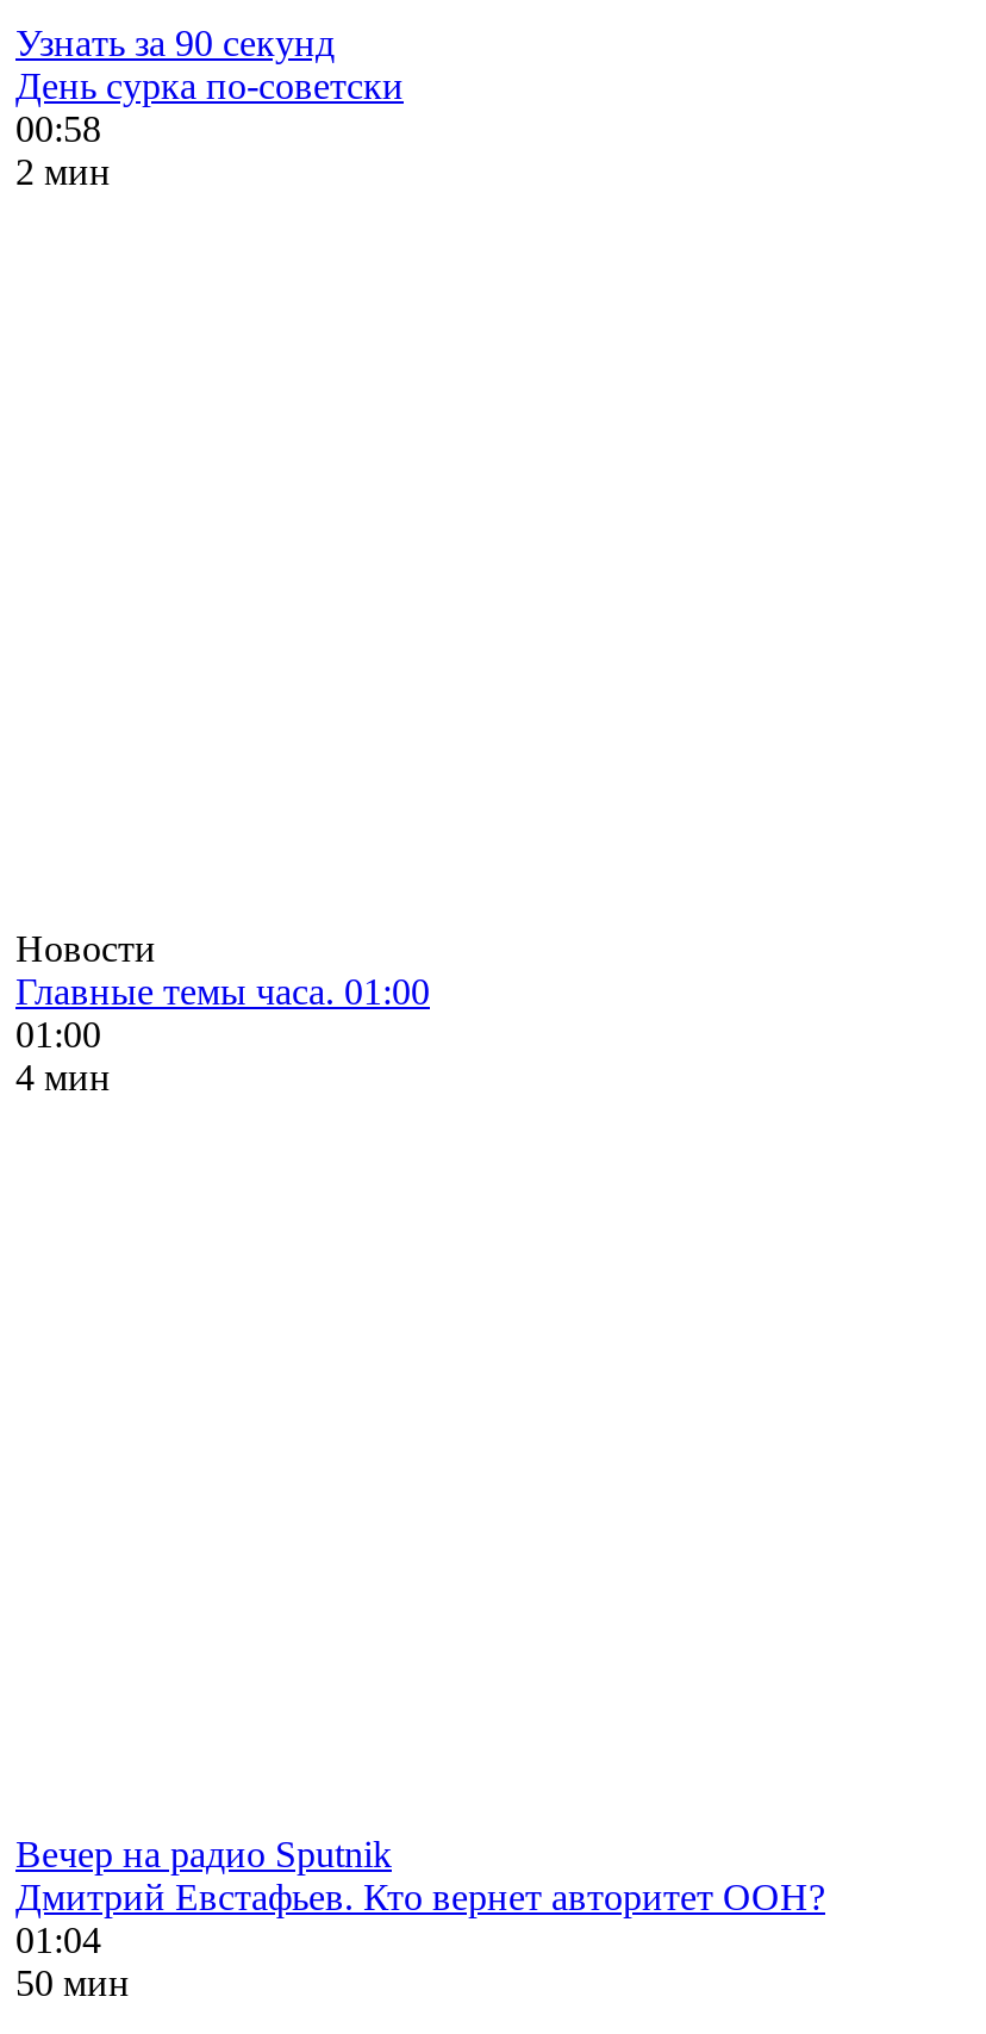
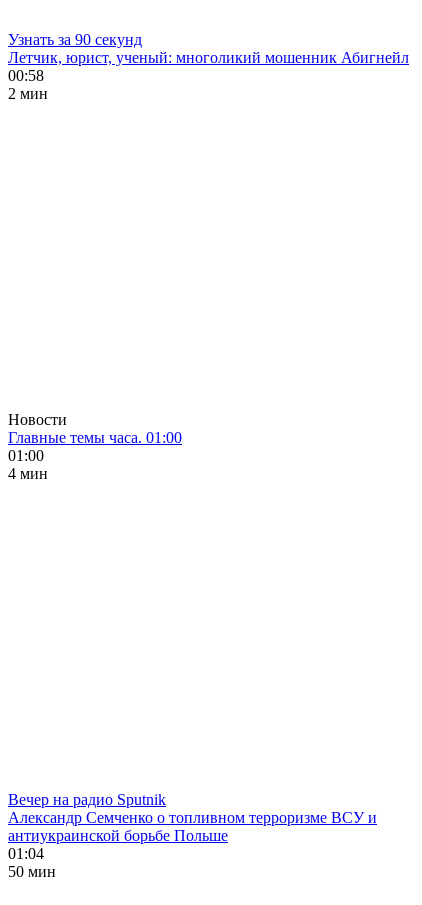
[15,66,404,106] День сурка по-советски -> [8,49,409,66] Летчик, юрист, ученый: многоликий мошенник Абигнейл
[15,1877,825,1917] Дмитрий Евстафьев. Кто вернет авторитет ООН? -> [8,809,377,844] Александр Семченко о топливном терроризме ВСУ и | антиукраинской борьбе Польше

